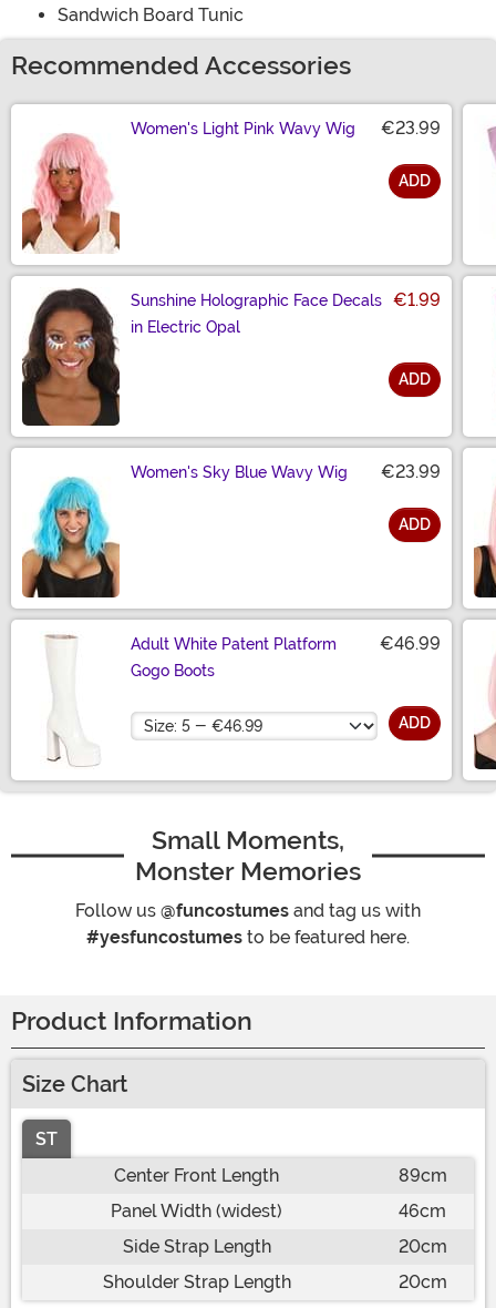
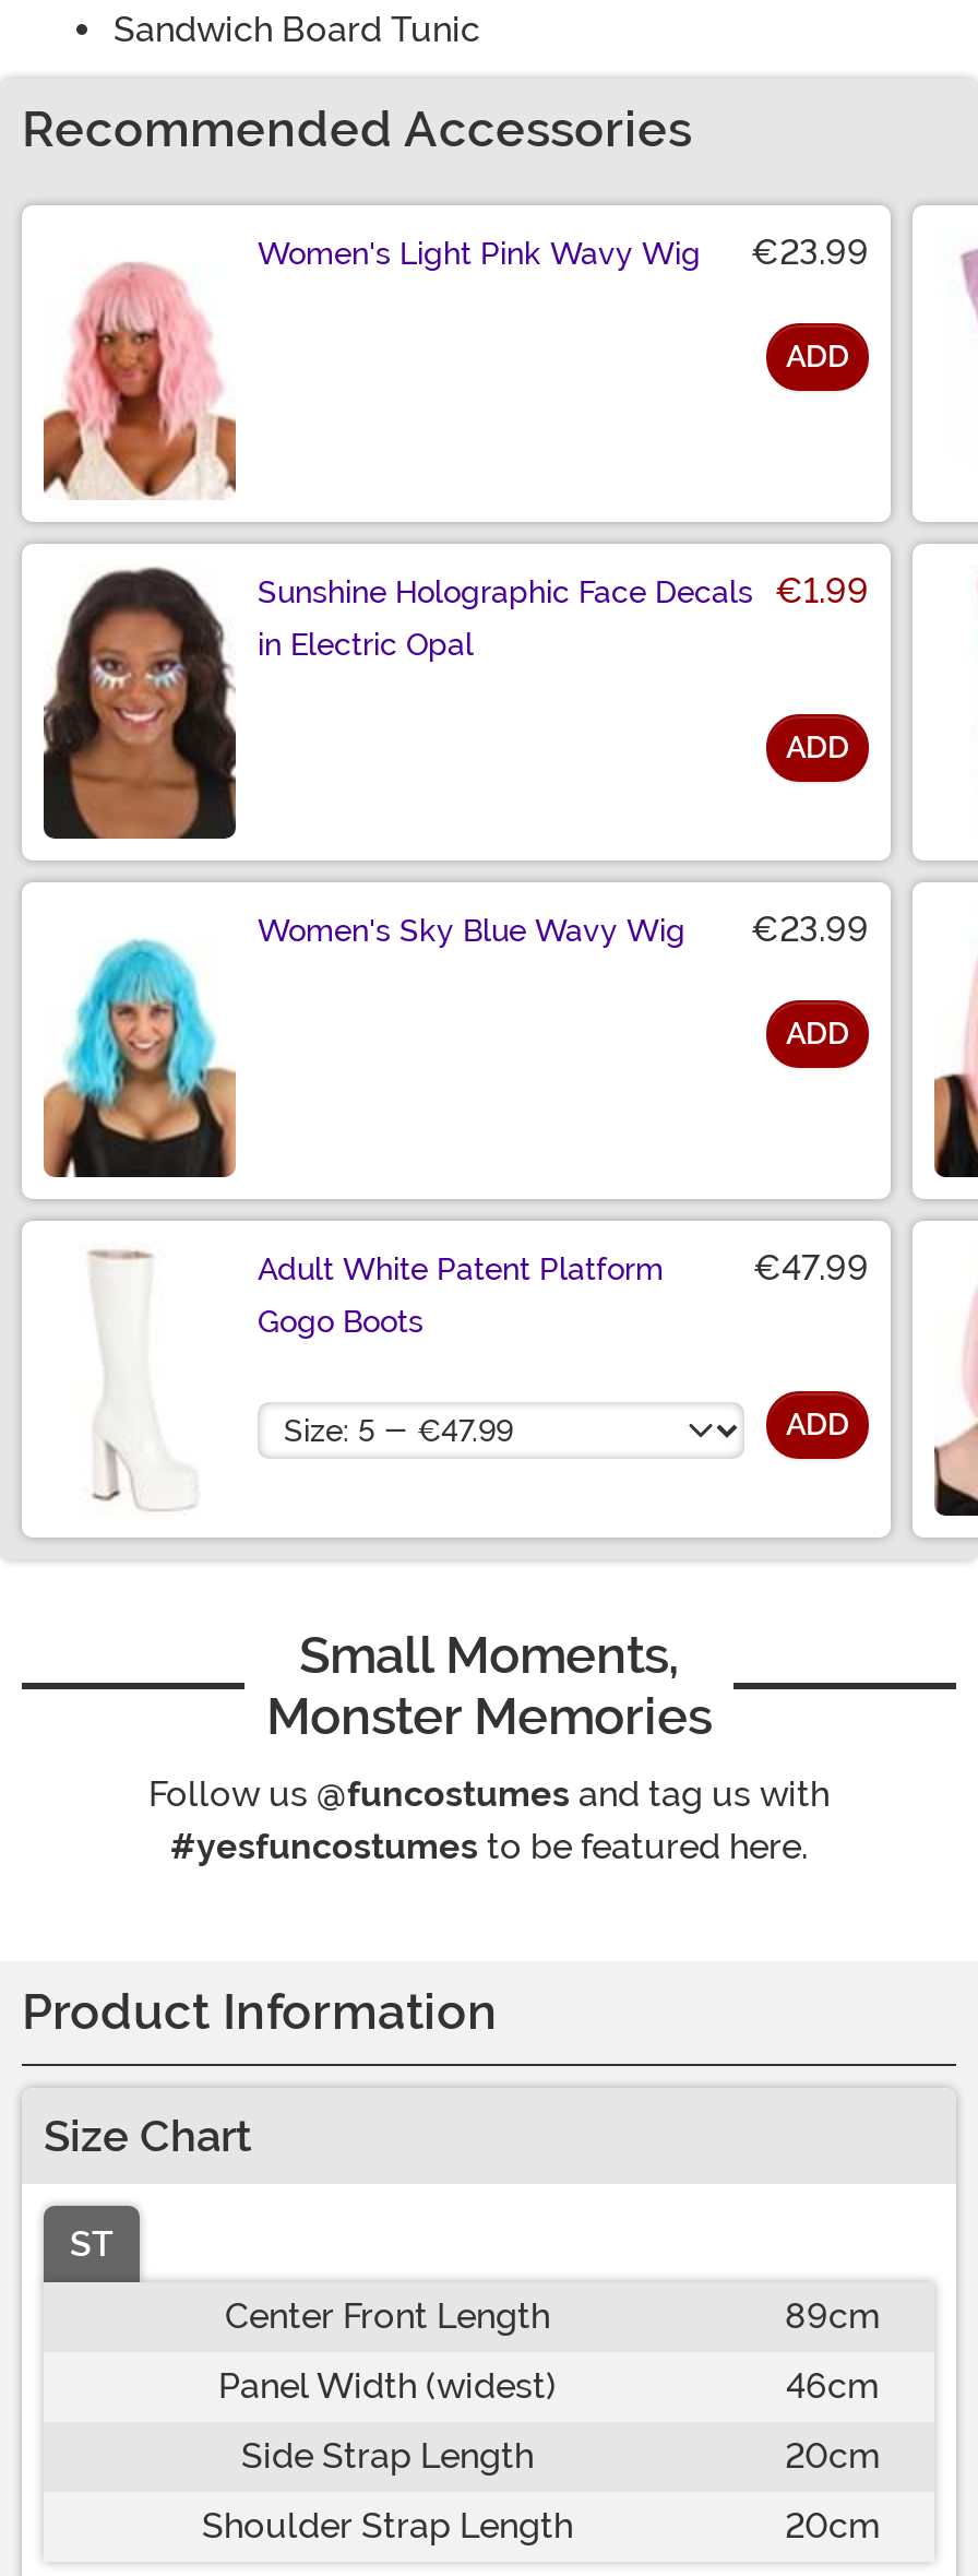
[380,633,441,654] €46.99 -> [753,1247,869,1289] €47.99

